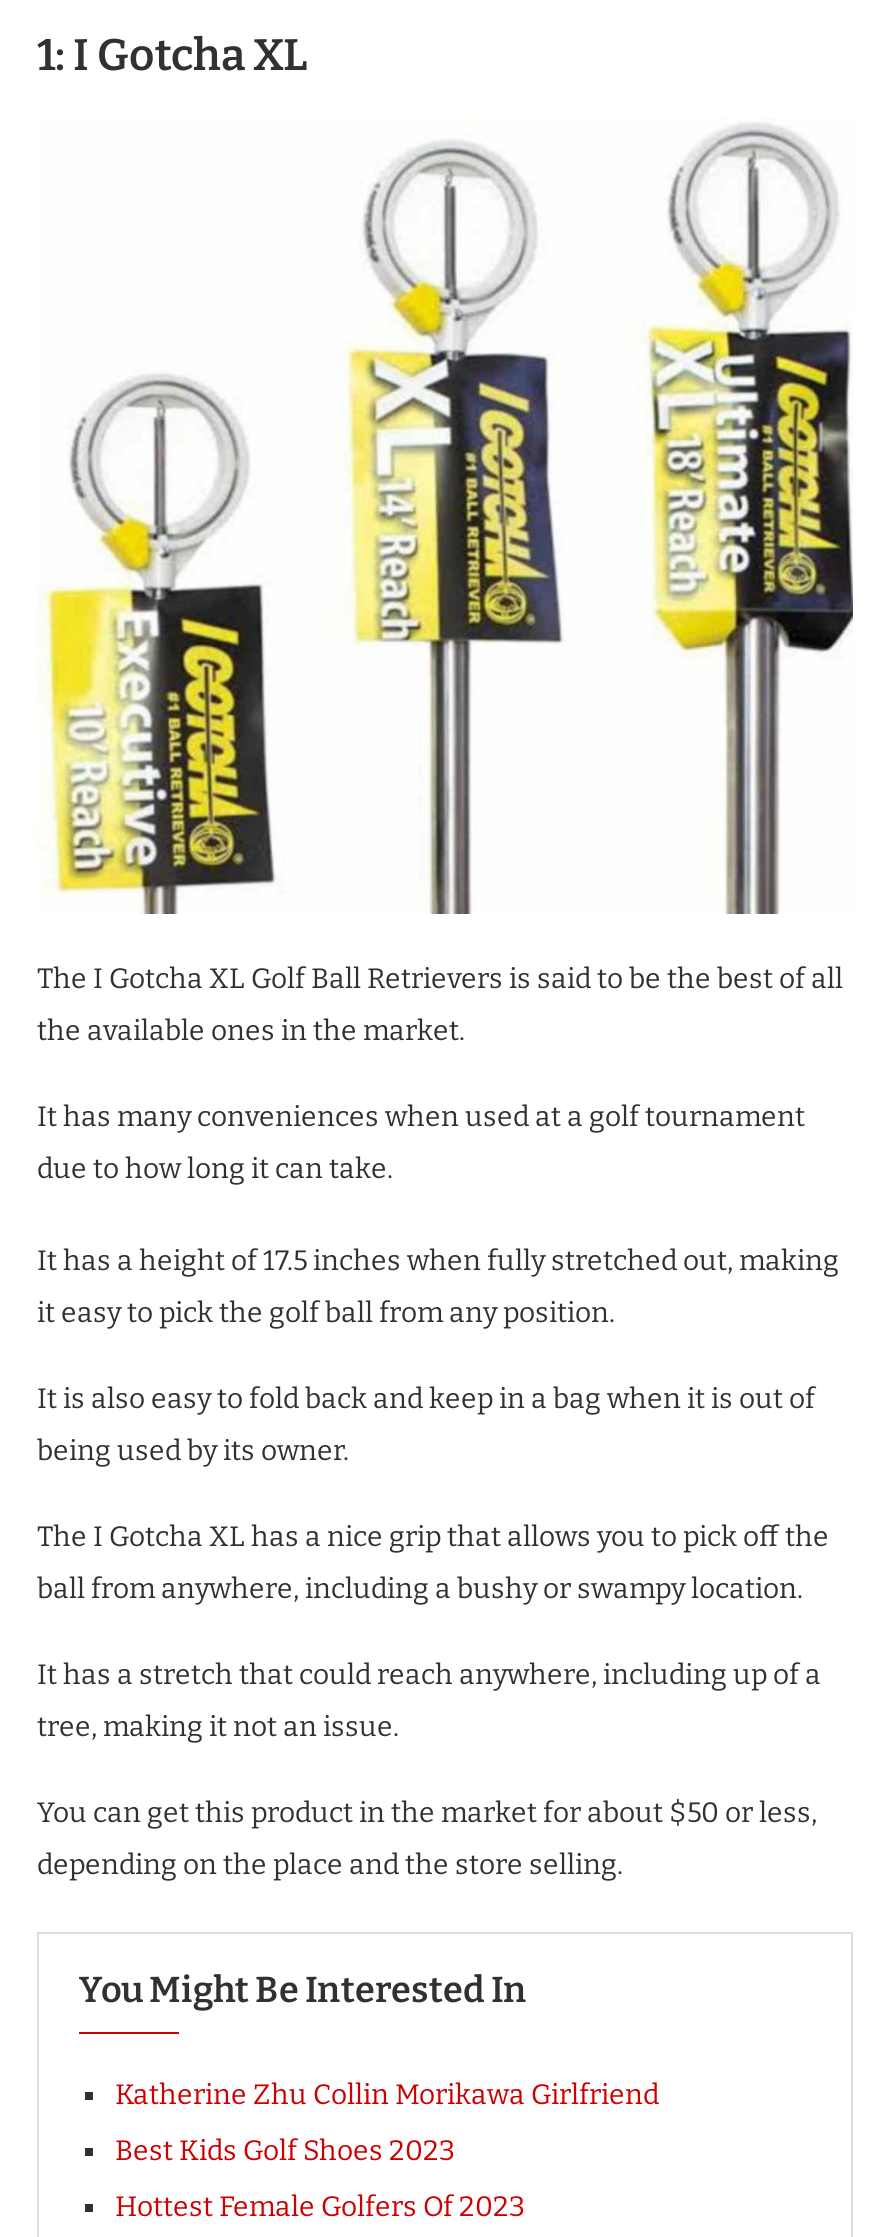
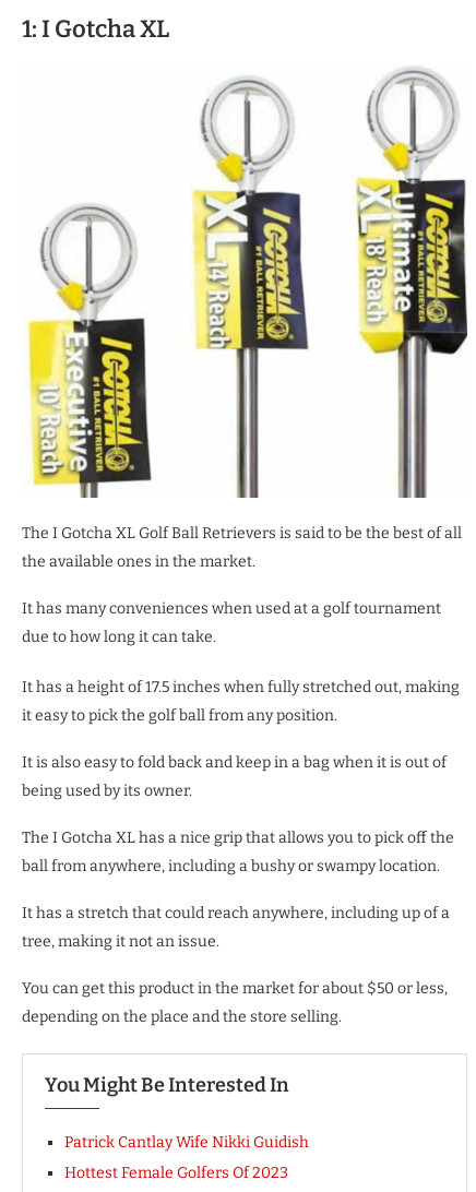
[115,2078,659,2168] Katherine Zhu Collin Morikawa Girlfriend | Best Kids Golf Shoes 2023 -> [64,1133,309,1152] Patrick Cantlay Wife Nikki Guidish

